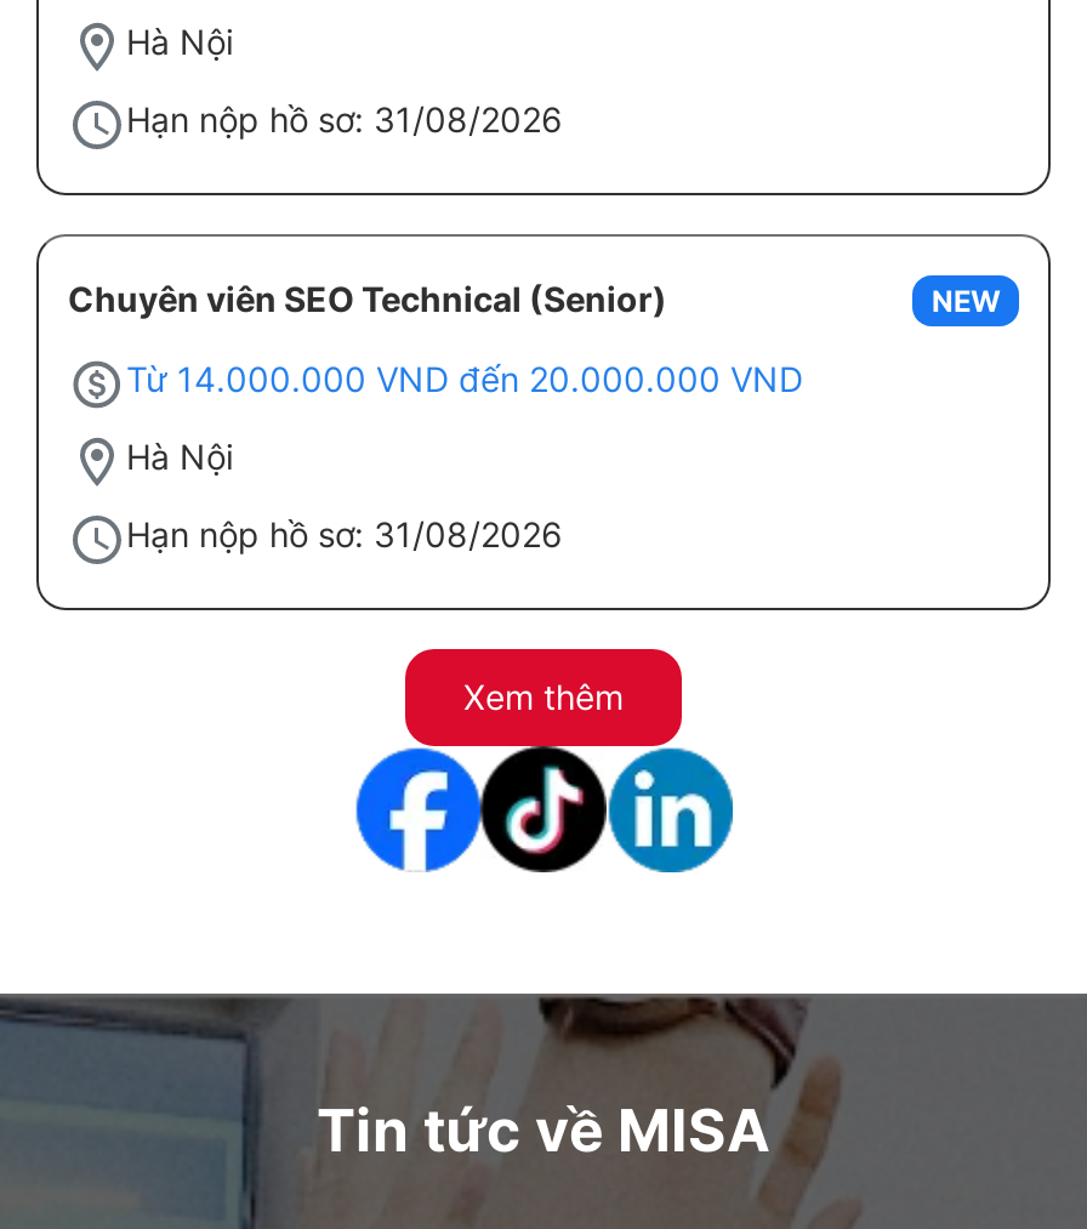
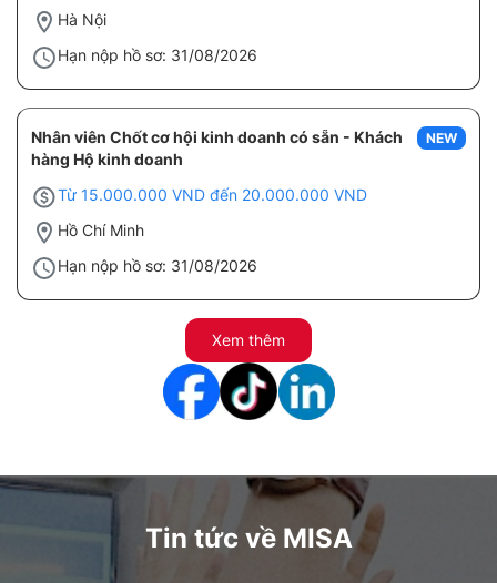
[68,278,667,319] Chuyên viên SEO Technical (Senior) -> [31,127,403,168] Nhân viên Chốt cơ hội kinh doanh có sẵn - Khách | hàng Hộ kinh doanh
[126,358,803,399] Từ 14.000.000 VND đến 20.000.000 VND -> [58,185,367,204] Từ 15.000.000 VND đến 20.000.000 VND
[126,436,233,477] Hà Nội -> [58,221,144,239] Hồ Chí Minh

